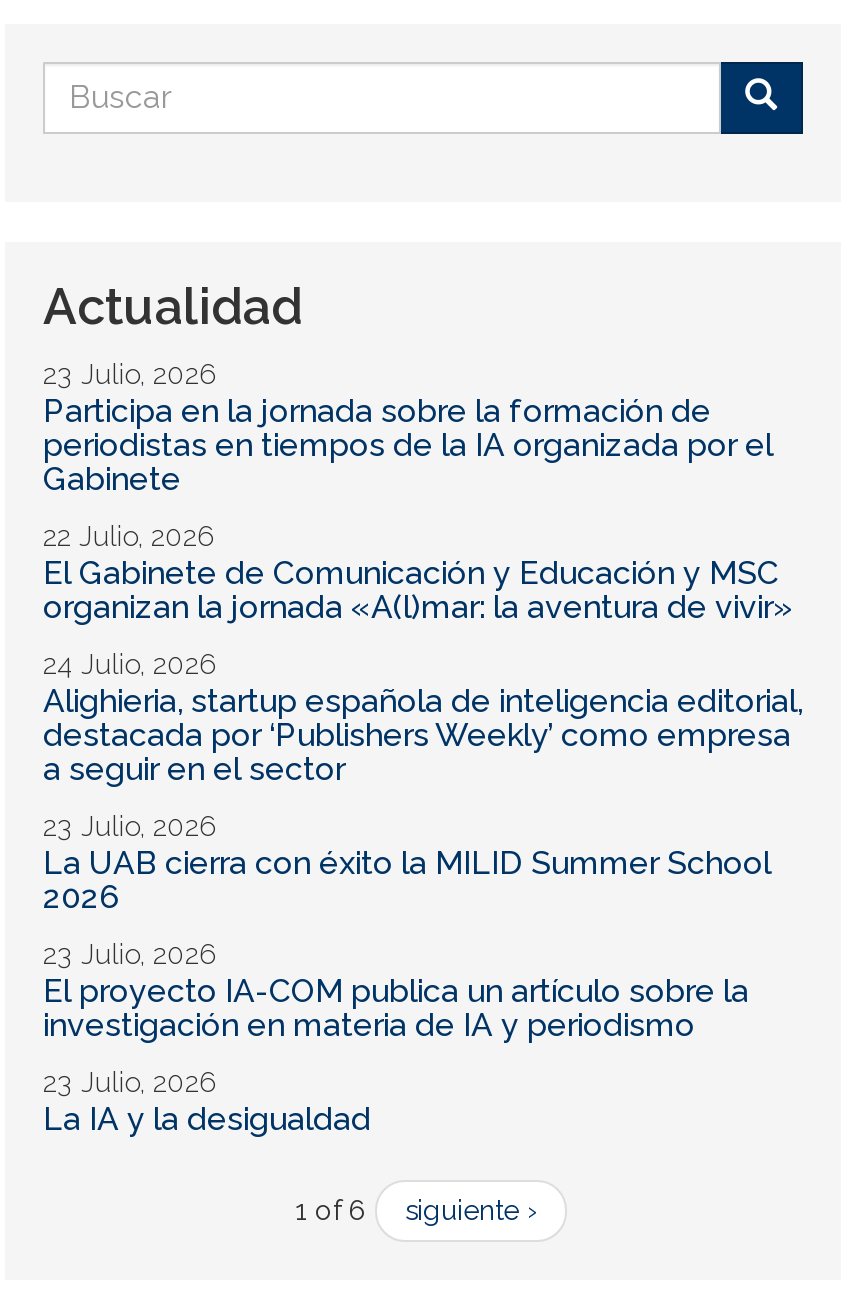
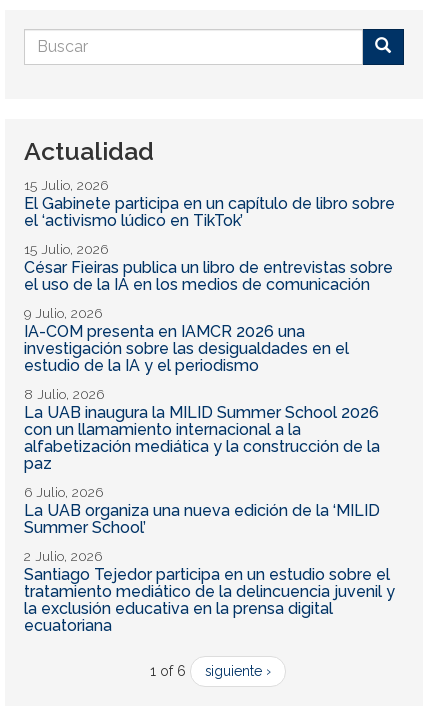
[43,357,773,497] 23 Julio, 2026 | Participa en la jornada sobre la formación de | periodistas en tiempos de la IA organizada por el | Gabinete -> [24,177,395,230] 15 Julio, 2026 | El Gabinete participa en un capítulo de libro sobre | el ‘activismo lúdico en TikTok’
[43,519,793,625] 22 Julio, 2026 | El Gabinete de Comunicación y Educación y MSC | organizan la jornada «A(l)mar: la aventura de vivir» -> [24,241,393,294] 15 Julio, 2026 | César Fieiras publica un libro de entrevistas sobre | el uso de la IA en los medios de comunicación
[43,647,803,787] 24 Julio, 2026 | Alighieria, startup española de inteligencia editorial, | destacada por ‘Publishers Weekly’ como empresa | a seguir en el sector -> [24,305,349,375] 9 Julio, 2026 | IA-COM presenta en IAMCR 2026 una | investigación sobre las desigualdades en el | estudio de la IA y el periodismo
[43,809,771,915] 23 Julio, 2026 | La UAB cierra con éxito la MILID Summer School | 2026 -> [24,386,380,473] 8 Julio, 2026 | La UAB inaugura la MILID Summer School 2026 | con un llamamiento internacional a la | alfabetización mediática y la construcción de la | paz
[43,937,749,1043] 23 Julio, 2026 | El proyecto IA-COM publica un artículo sobre la | investigación en materia de IA y periodismo -> [24,484,380,537] 6 Julio, 2026 | La UAB organiza una nueva edición de la ‘MILID | Summer School’
[43,1065,371,1137] 23 Julio, 2026 | La IA y la desigualdad -> [24,548,395,635] 2 Julio, 2026 | Santiago Tejedor participa en un estudio sobre el | tratamiento mediático de la delincuencia juvenil y | la exclusión educativa en la prensa digital | ecuatoriana

